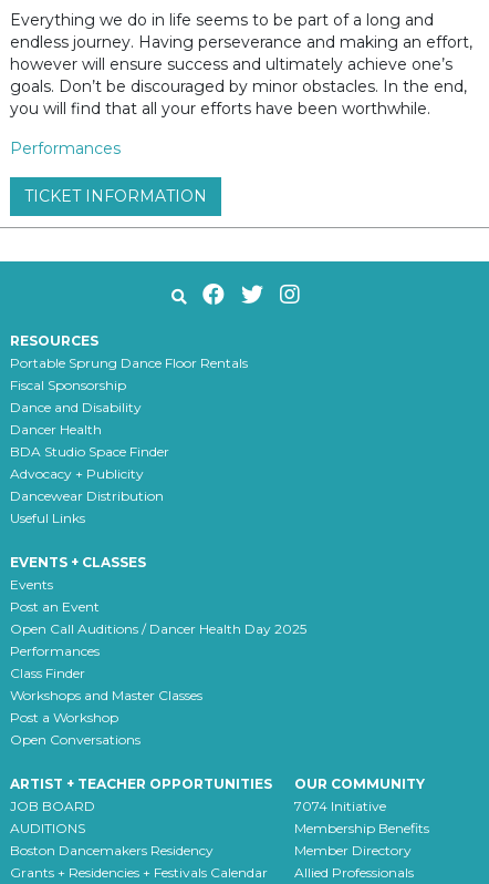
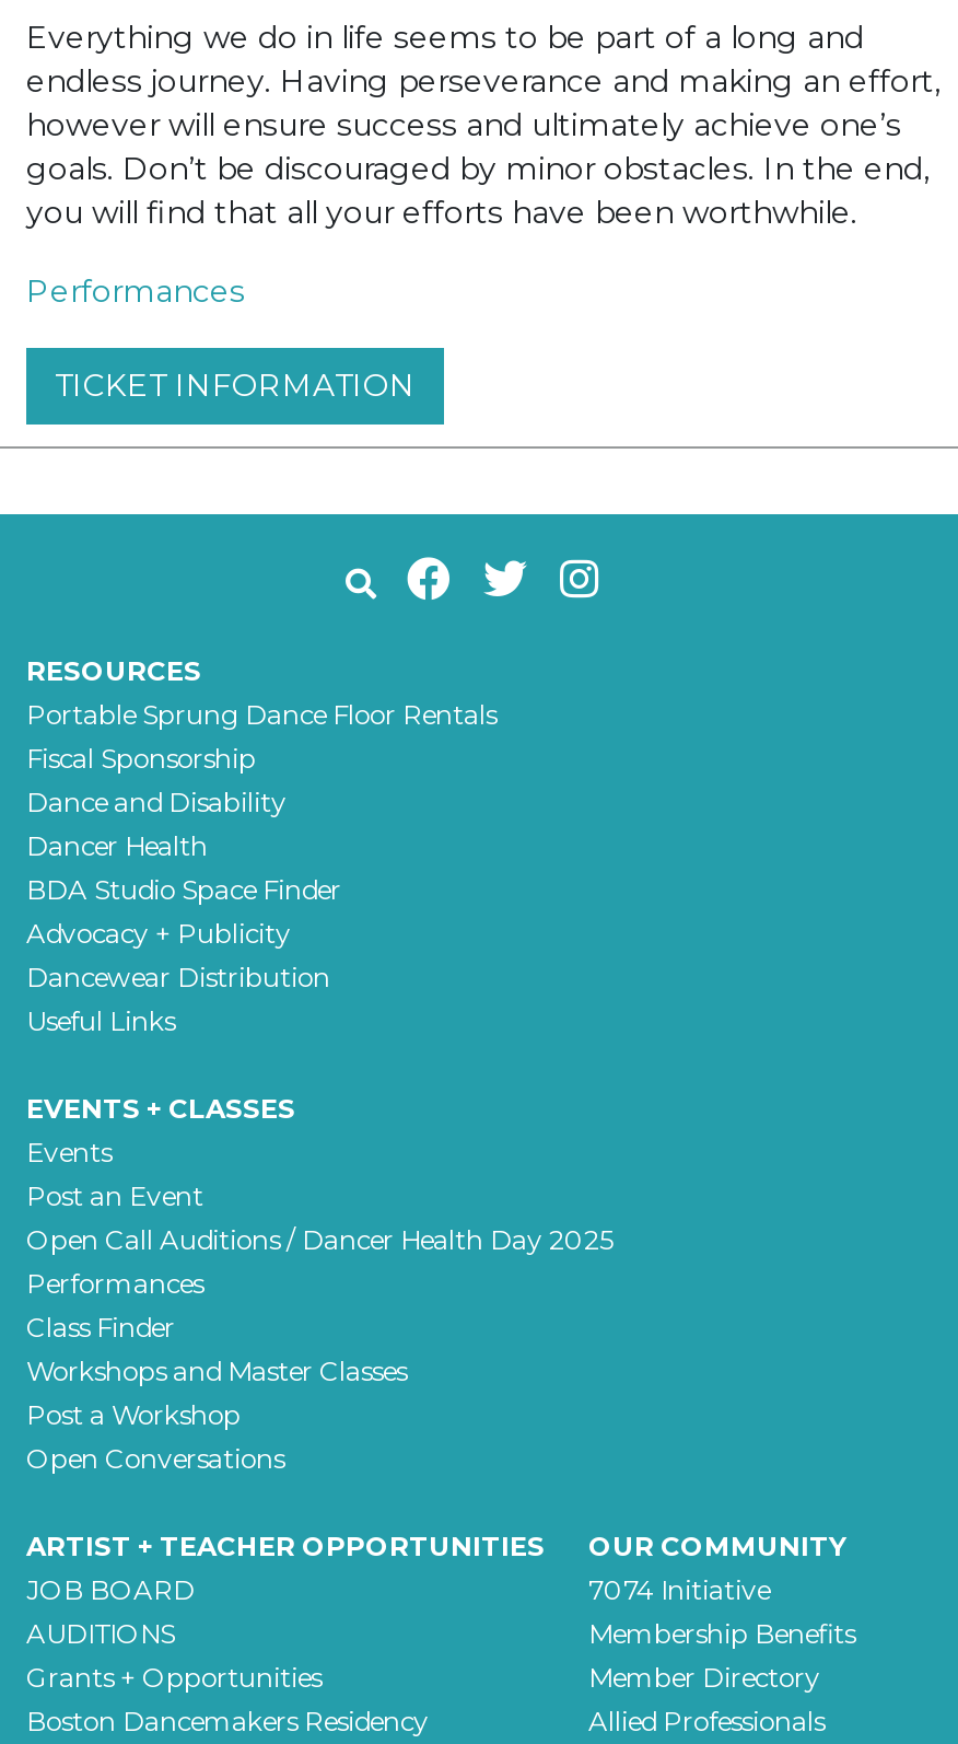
moved [10,842,214,858] -> [26,1704,429,1737]: Boston Dancemakers Residency
none -> [26,1660,322,1693] Grants + Opportunities
[10,864,268,880] Grants + Residencies + Festivals Calendar -> none

